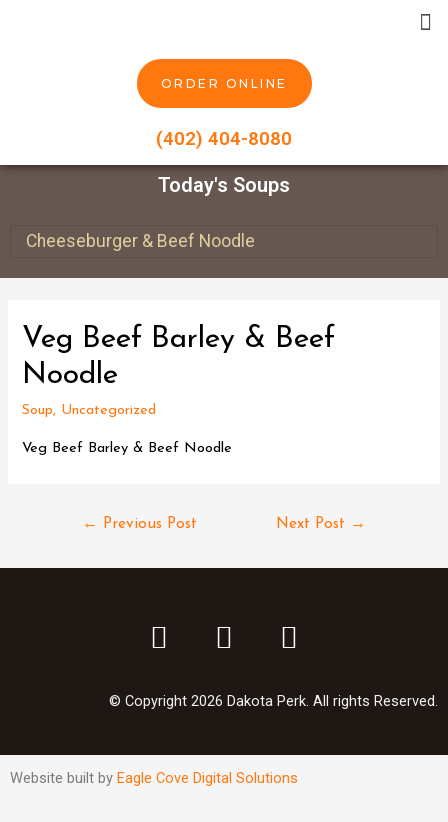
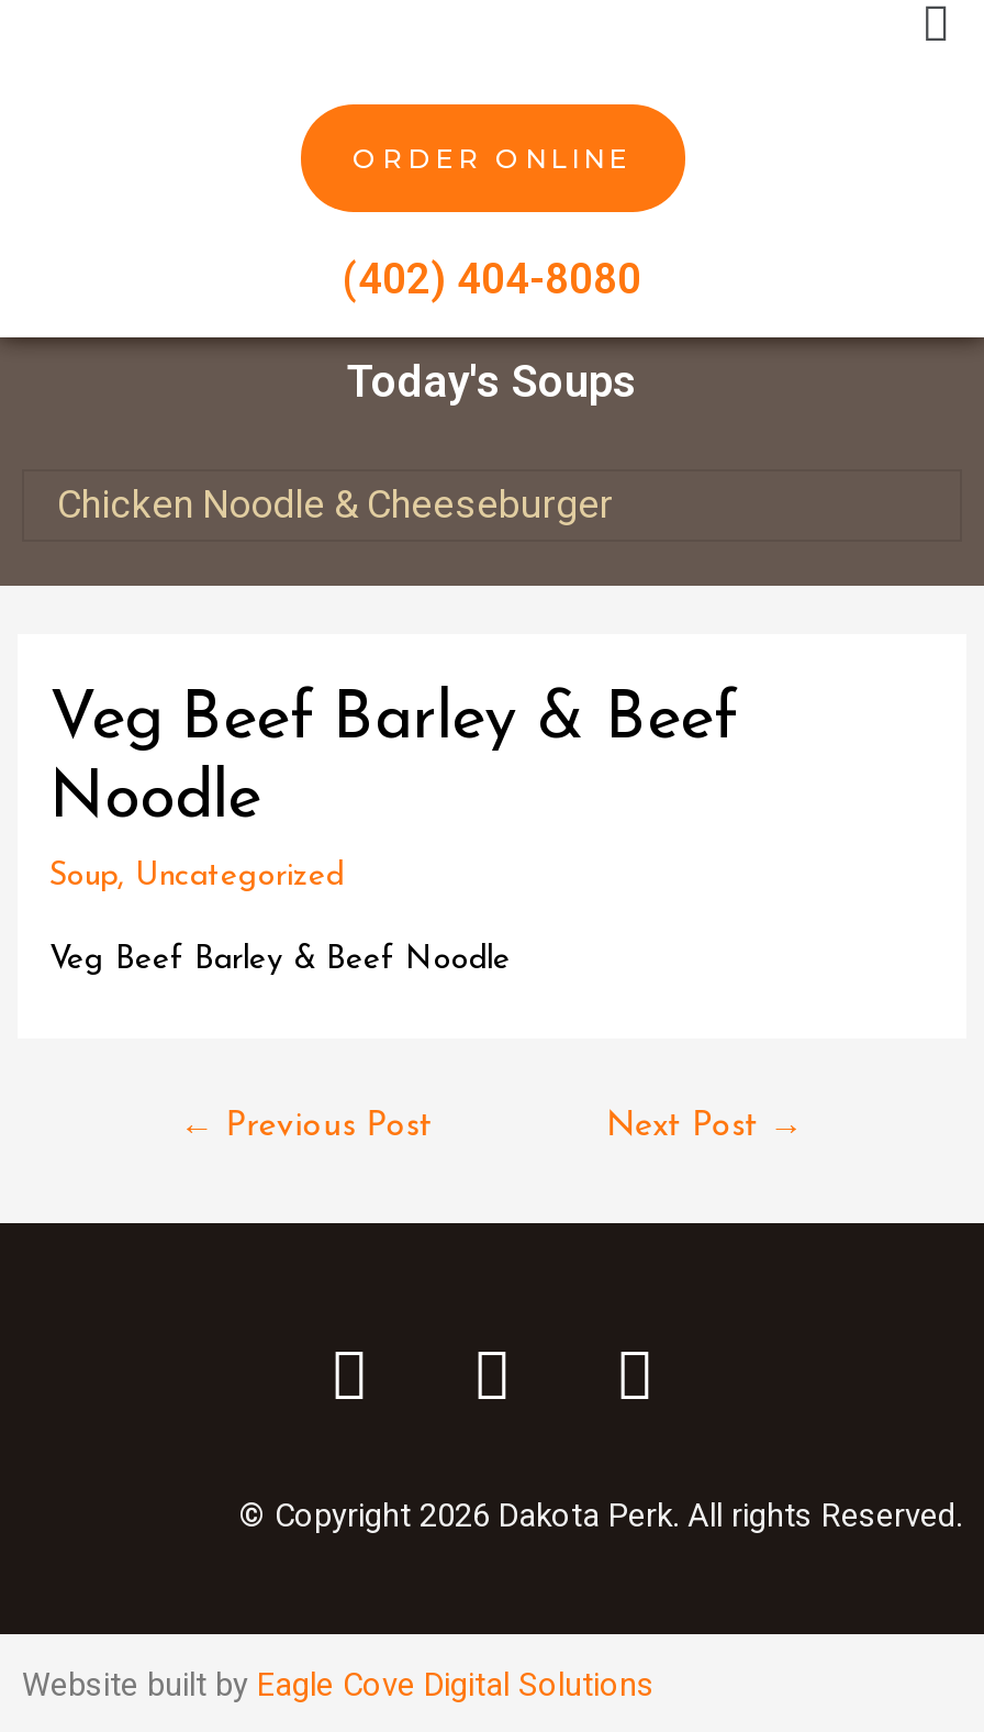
[26,231,255,251] Cheeseburger & Beef Noodle -> [57,482,613,526] Chicken Noodle & Cheeseburger

